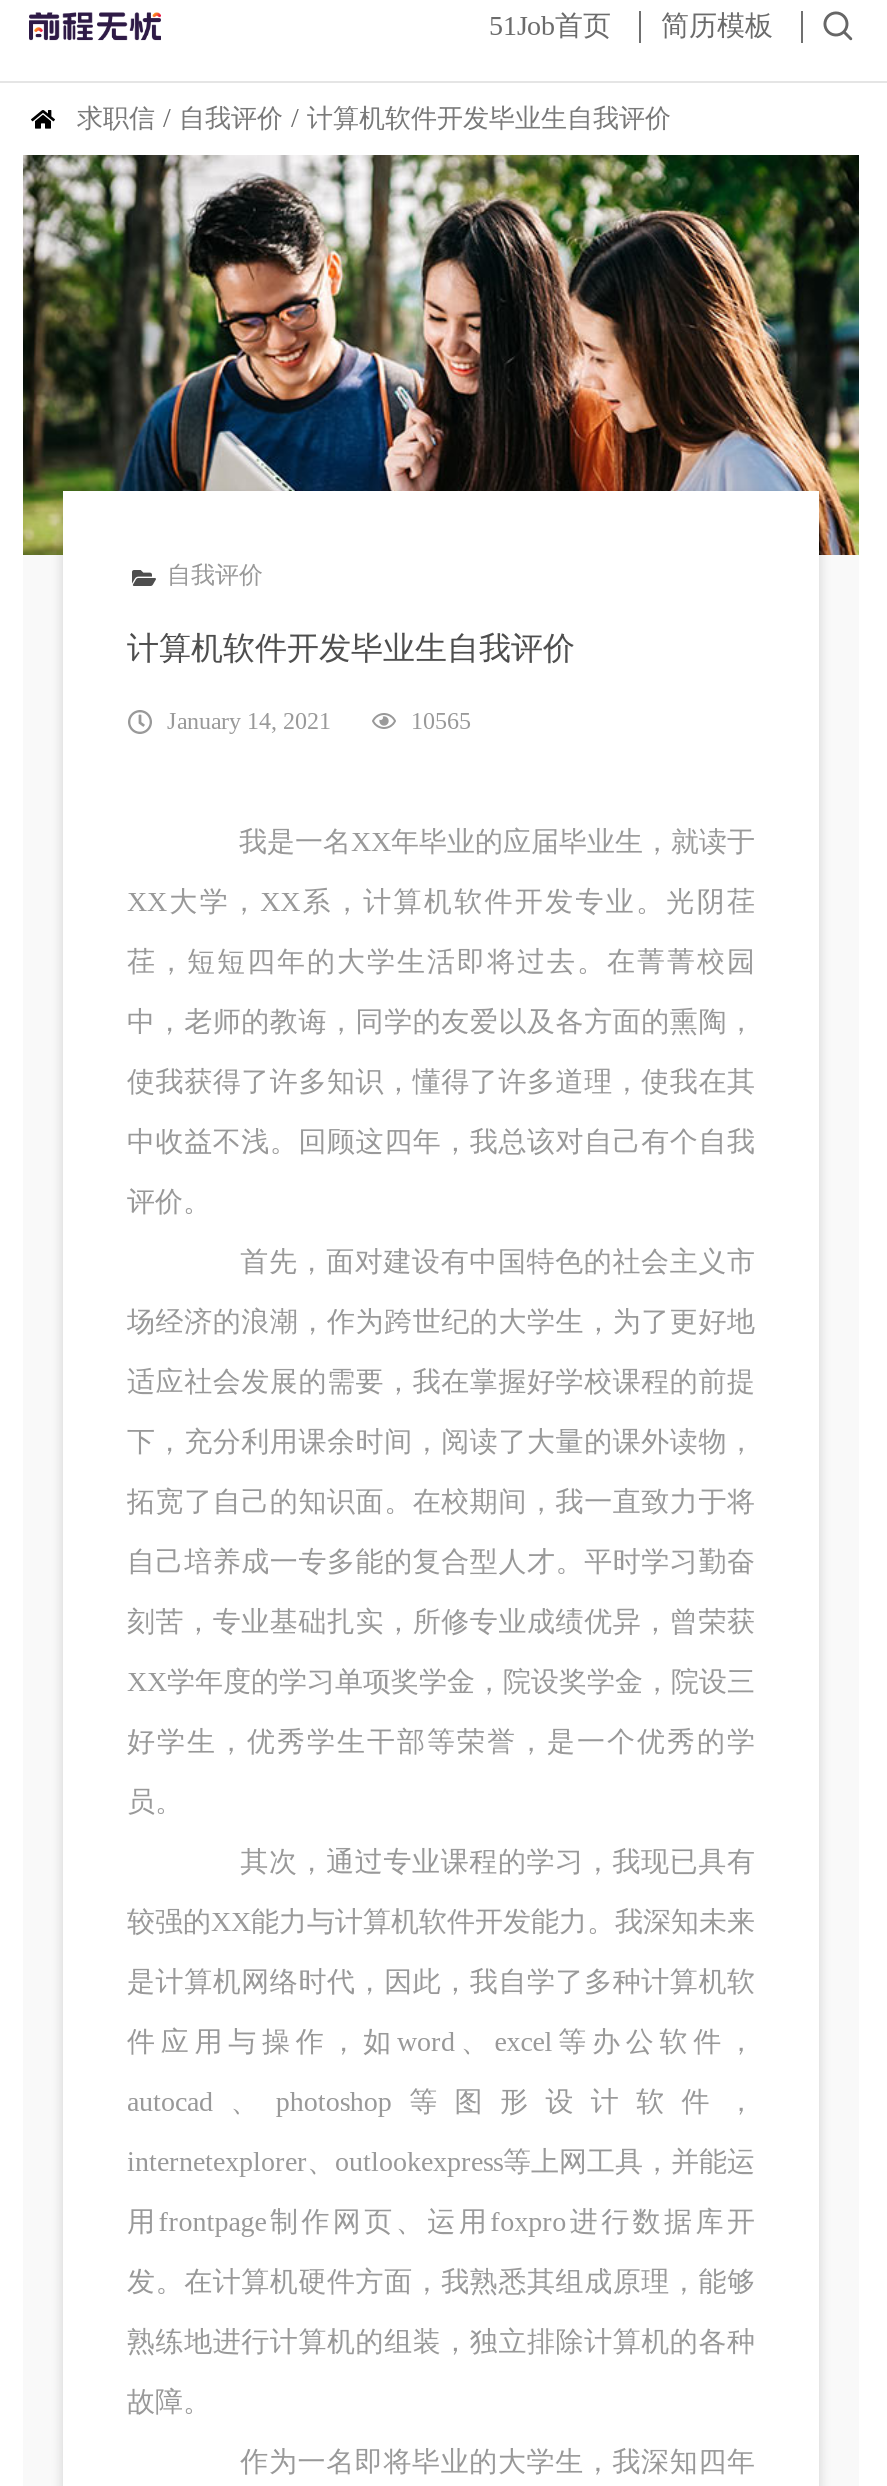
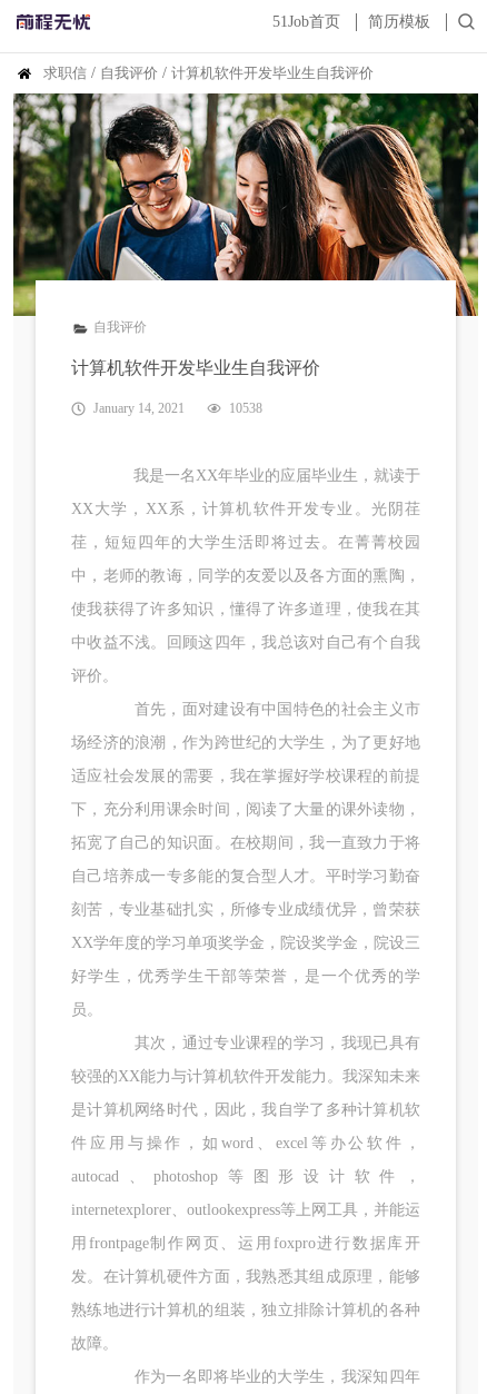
[411,707,471,735] 10565 -> [229,401,262,416] 10538

